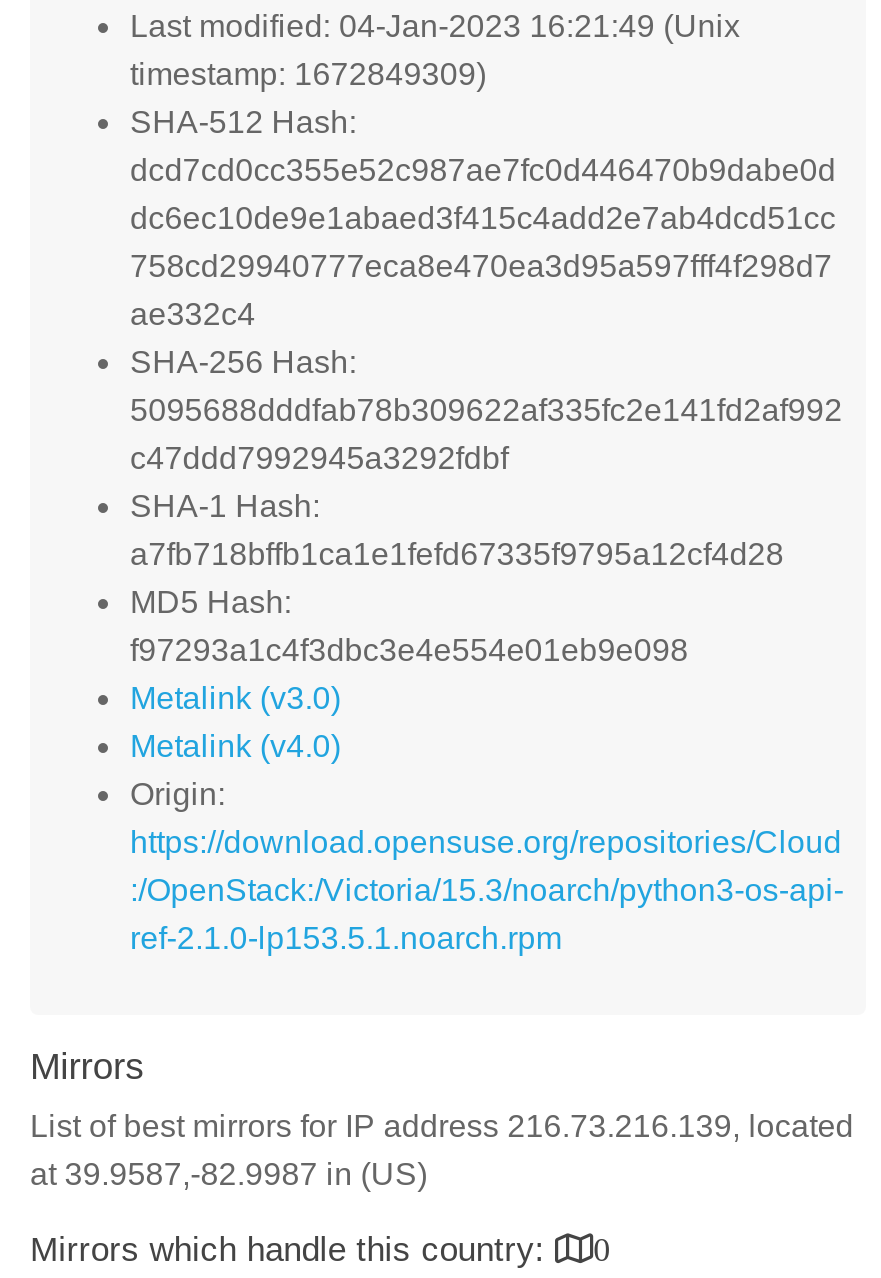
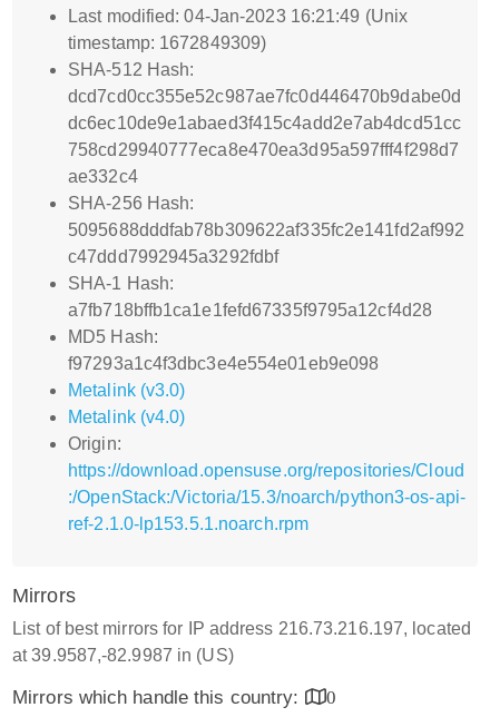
[30,1109,854,1143] List of best mirrors for IP address 216.73.216.139, located -> [12,619,471,638] List of best mirrors for IP address 216.73.216.197, located

